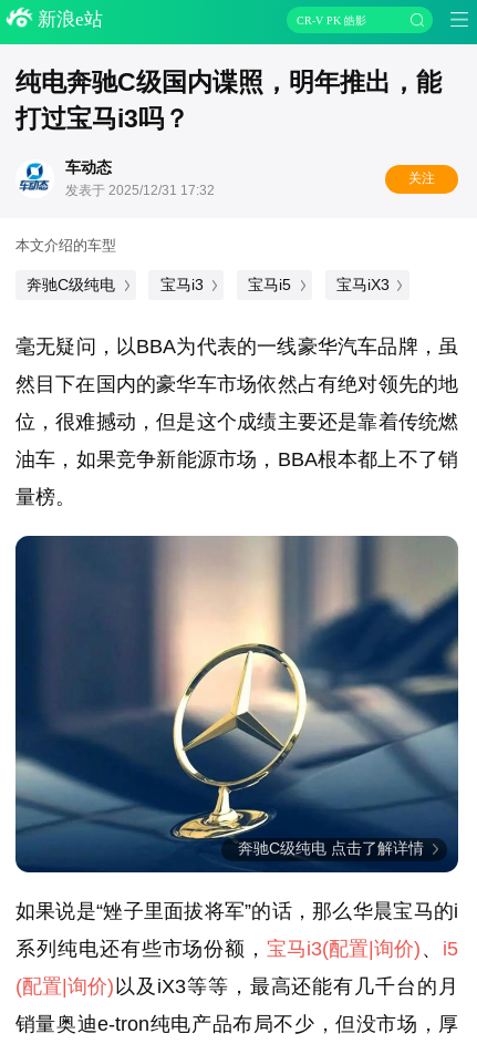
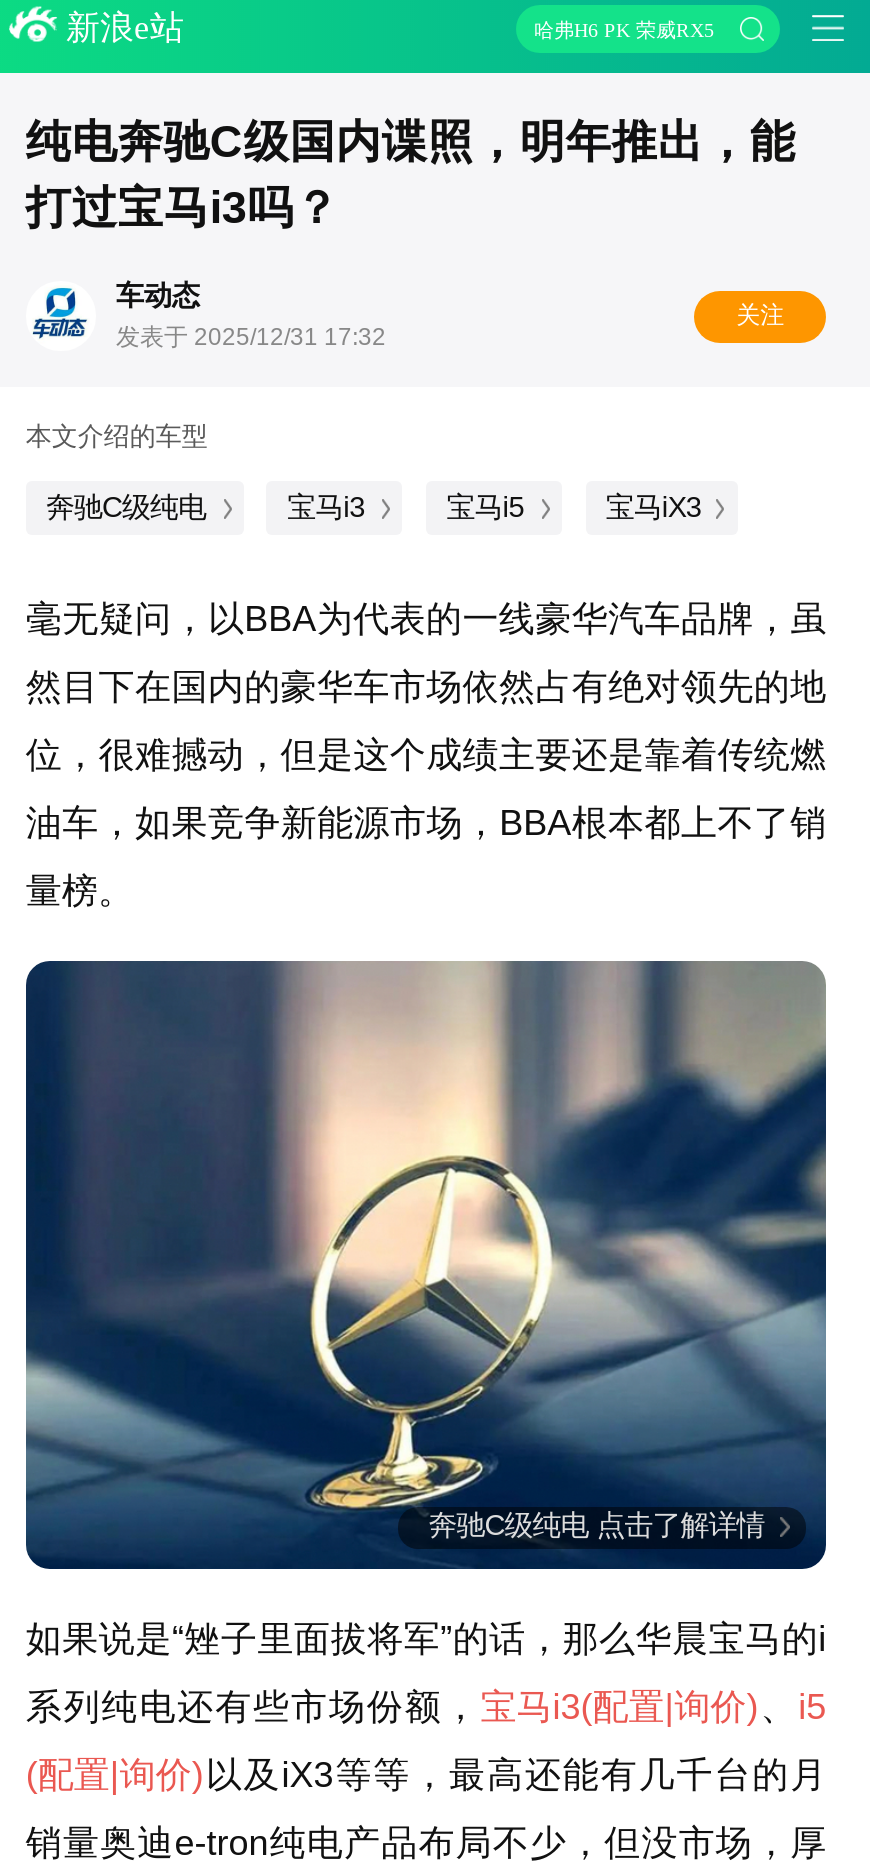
[297,14,366,26] CR-V PK 皓影 -> [534,18,714,40] 哈弗H6 PK 荣威RX5

